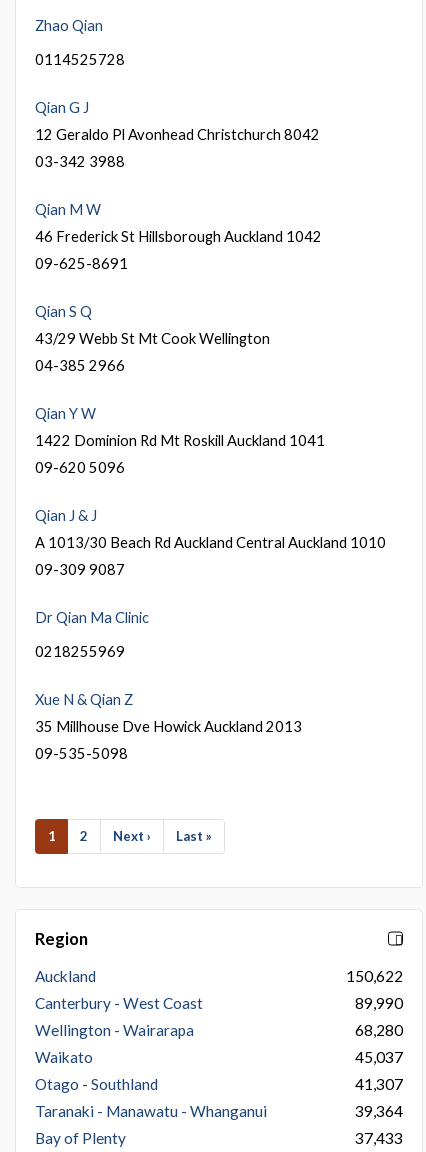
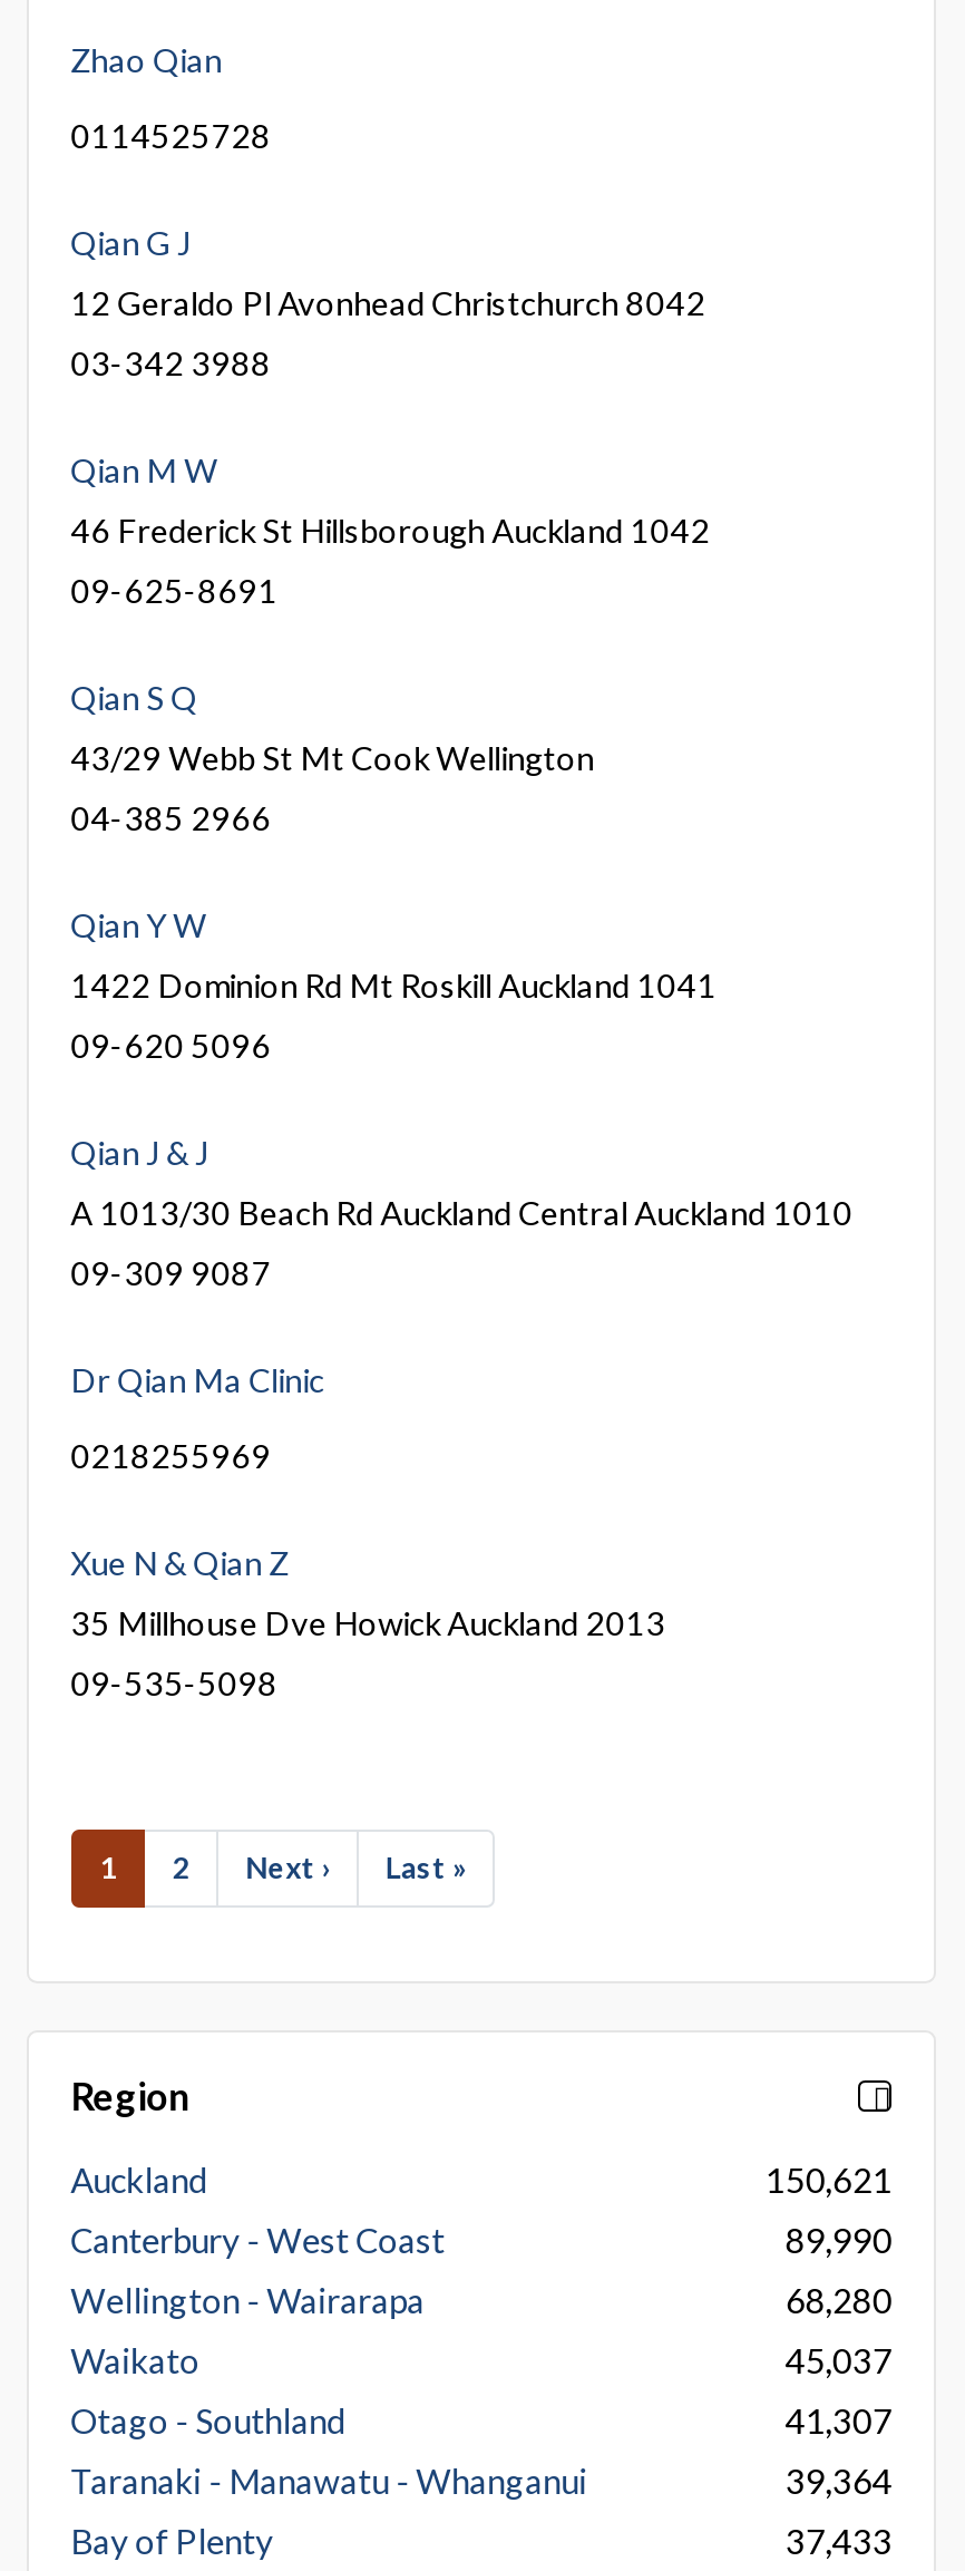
[346,967,403,985] 150,622 -> [765,2160,892,2200] 150,621

